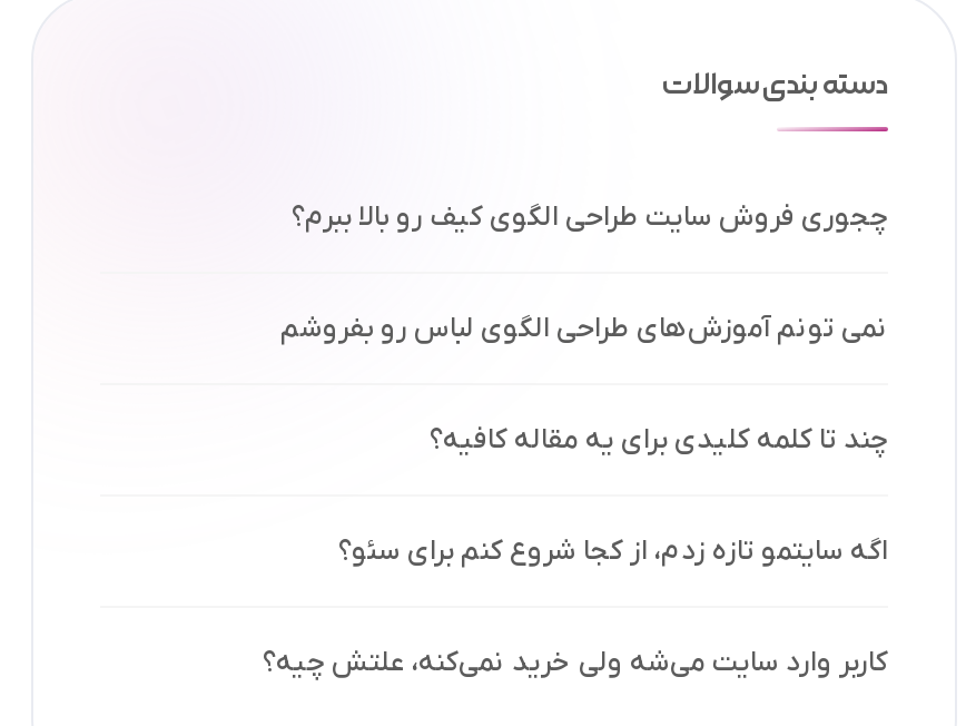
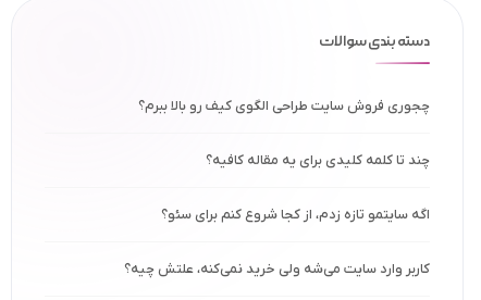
[280,310,888,348] نمی تونم آموزش‌های طراحی الگوی لباس رو بفروشم -> none

